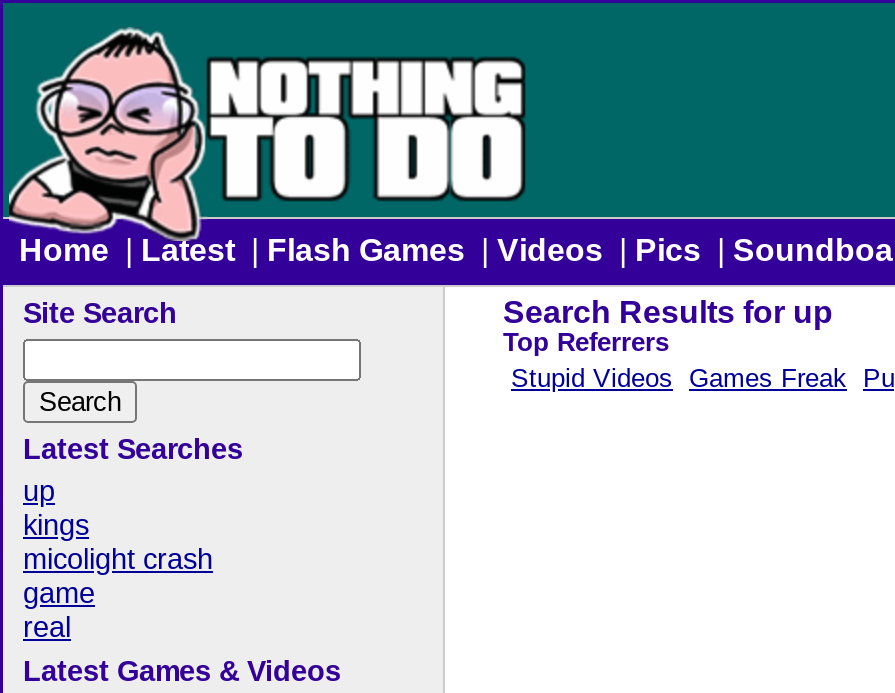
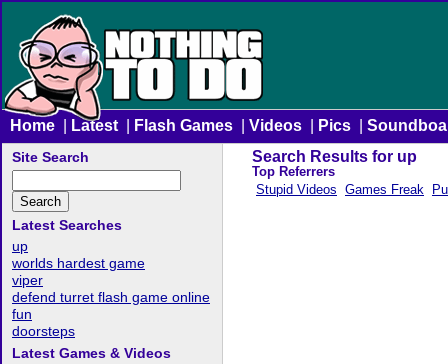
[23,509,213,643] kings | micolight crash | game | real -> [12,255,210,339] worlds hardest game | viper | defend turret flash game online | fun | doorsteps

